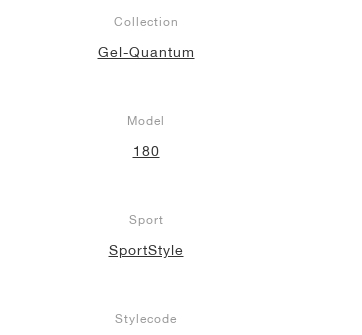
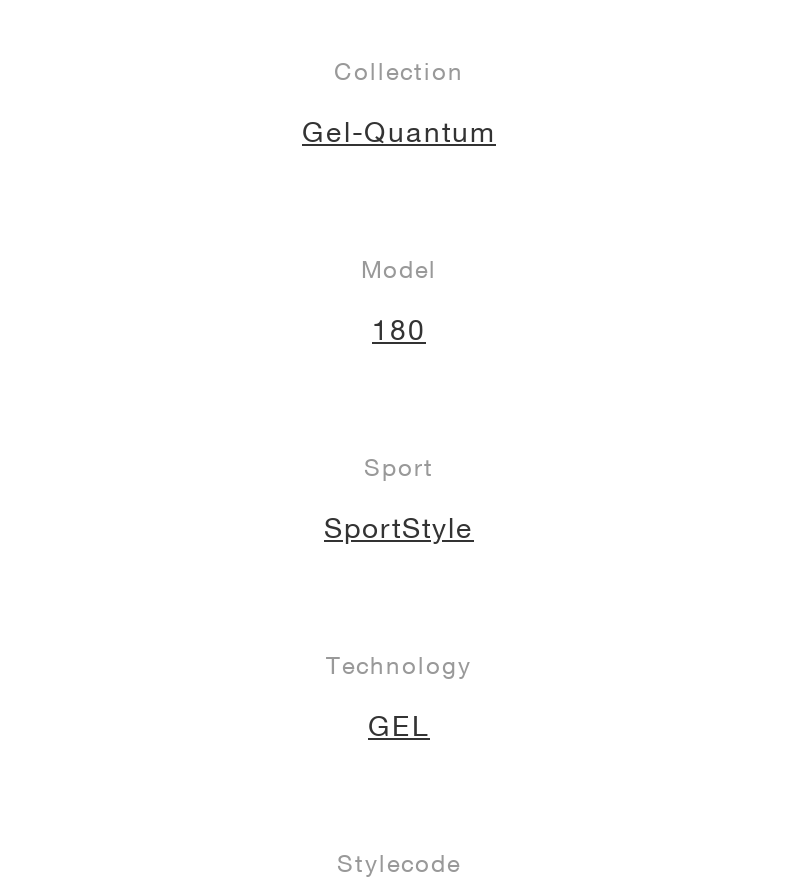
none -> [326,649,472,741] Technology | GEL

